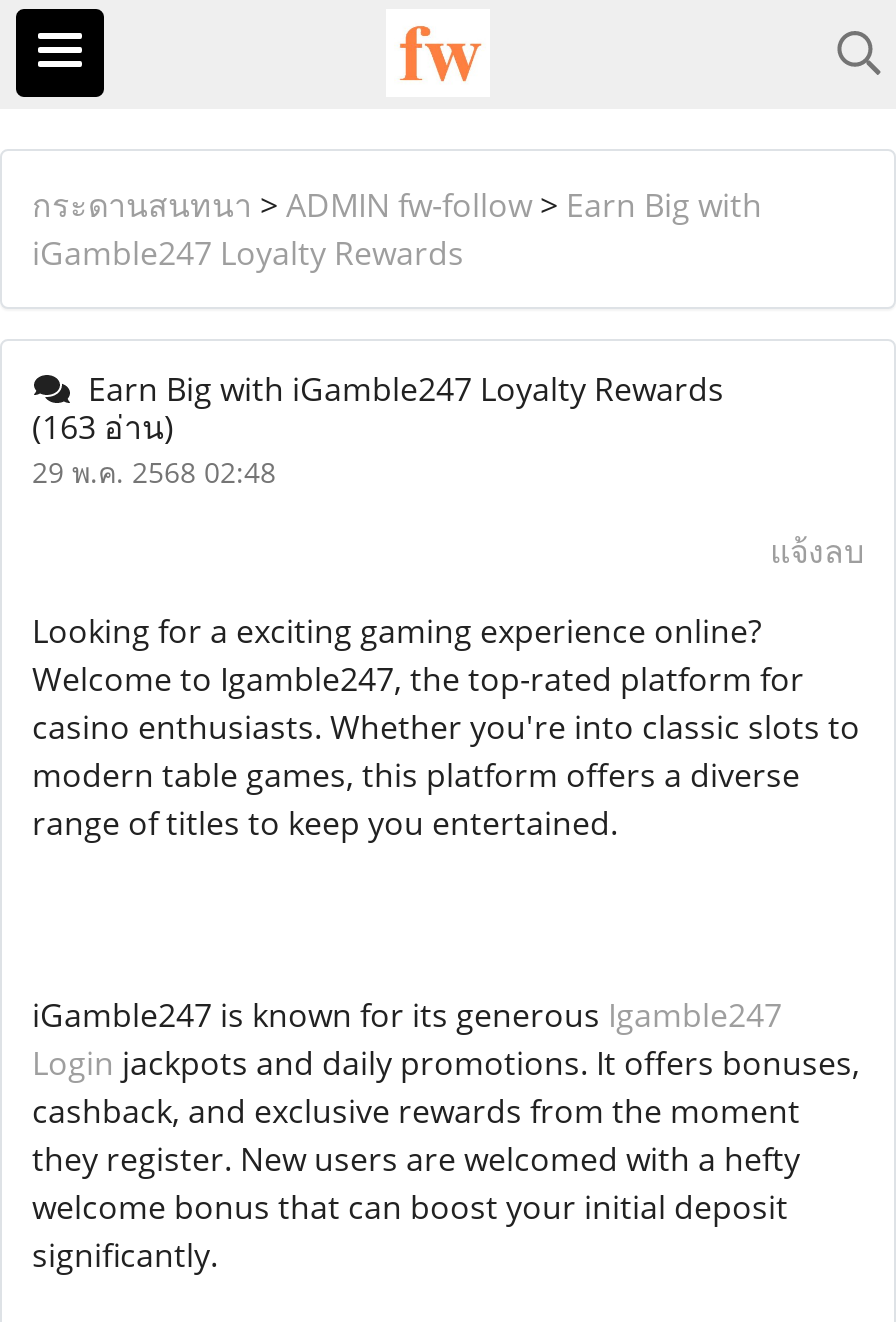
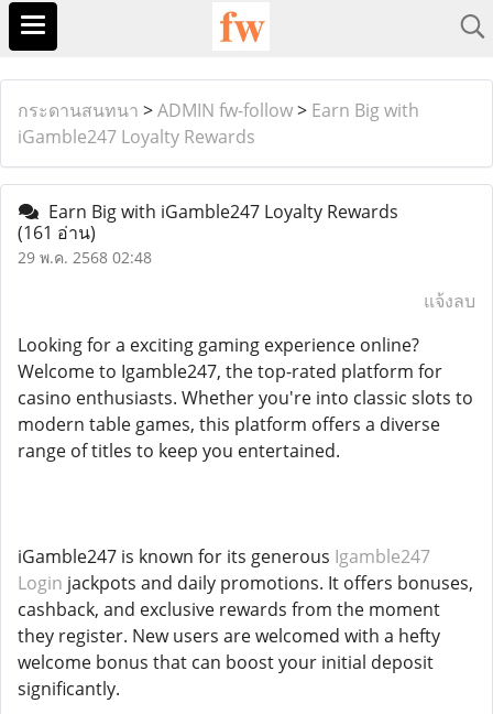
[32,405,174,449] (163 อ่าน) -> [18,220,96,245] (161 อ่าน)

